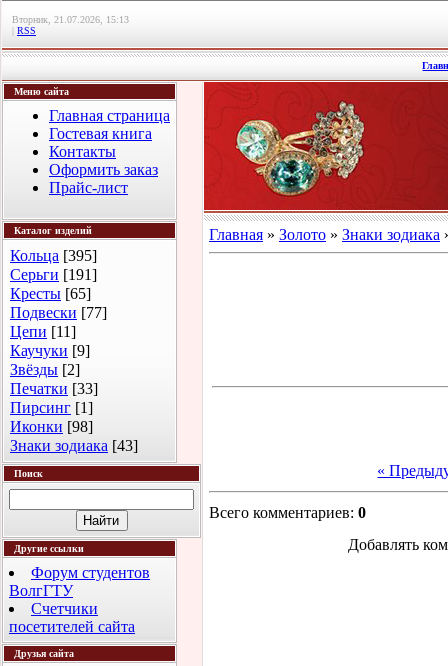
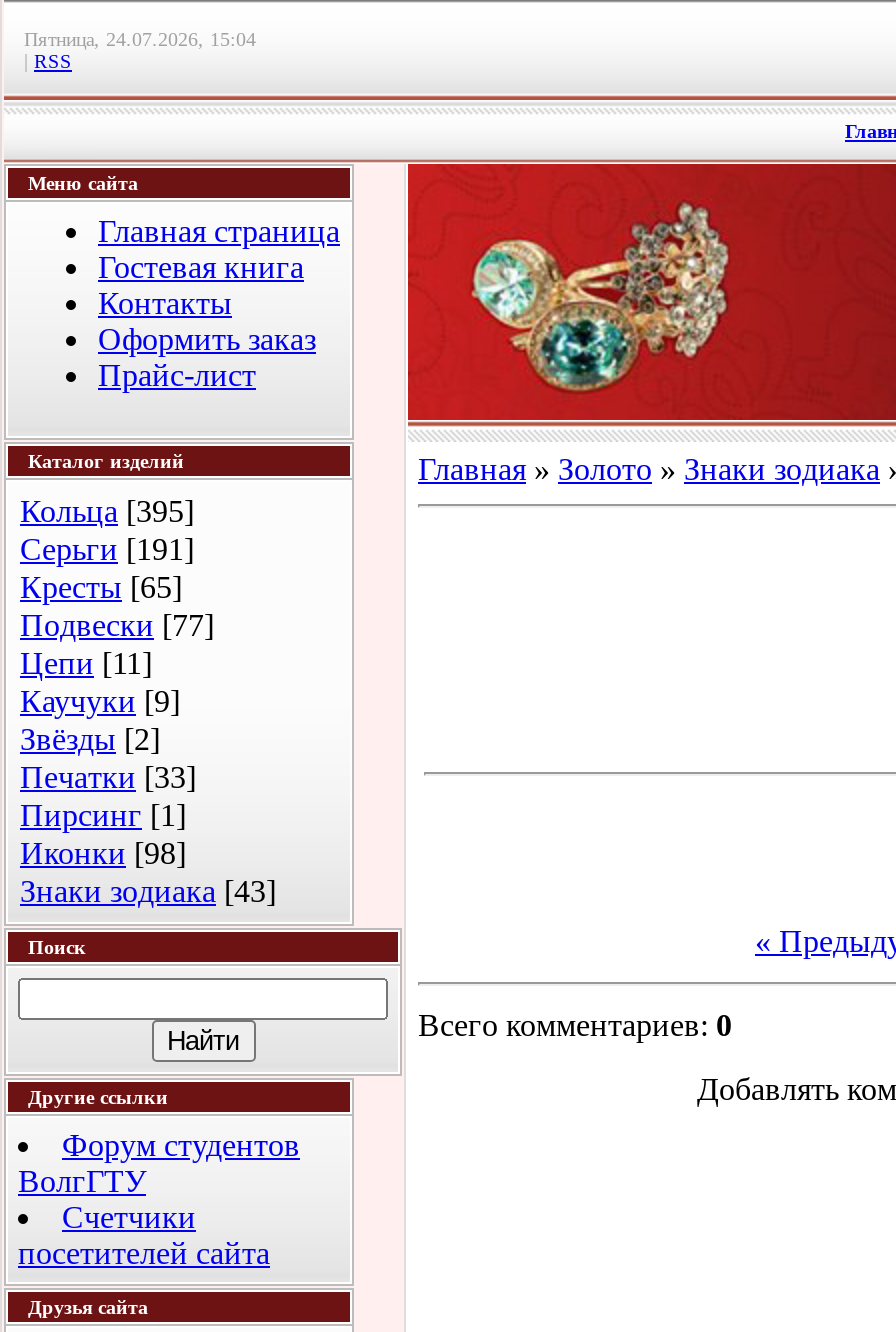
[12,14,129,25] Вторник, 21.07.2026, 15:13 -> [24,28,256,50] Пятница, 24.07.2026, 15:04

